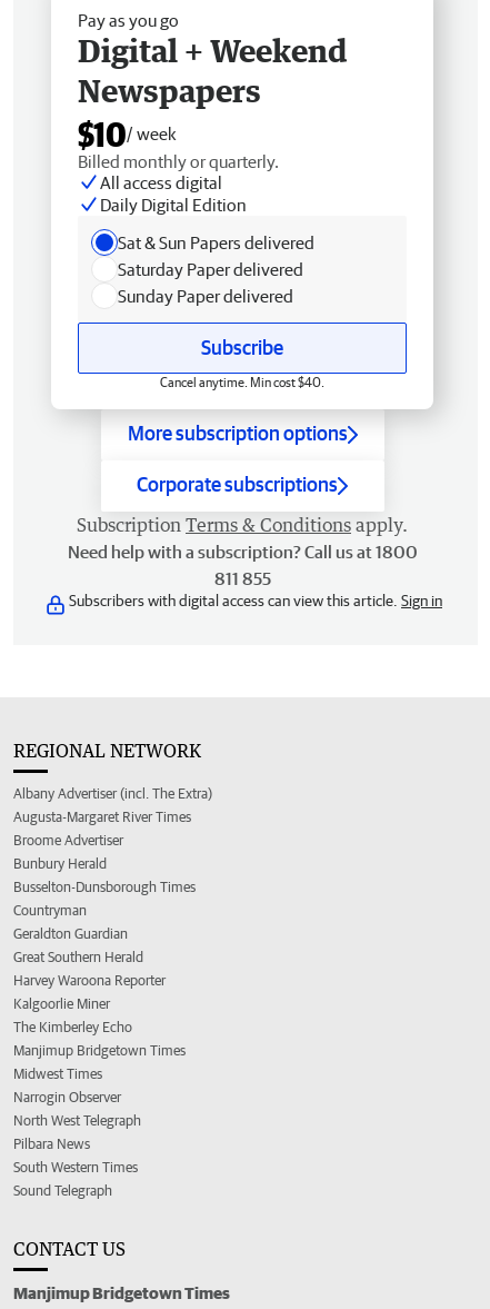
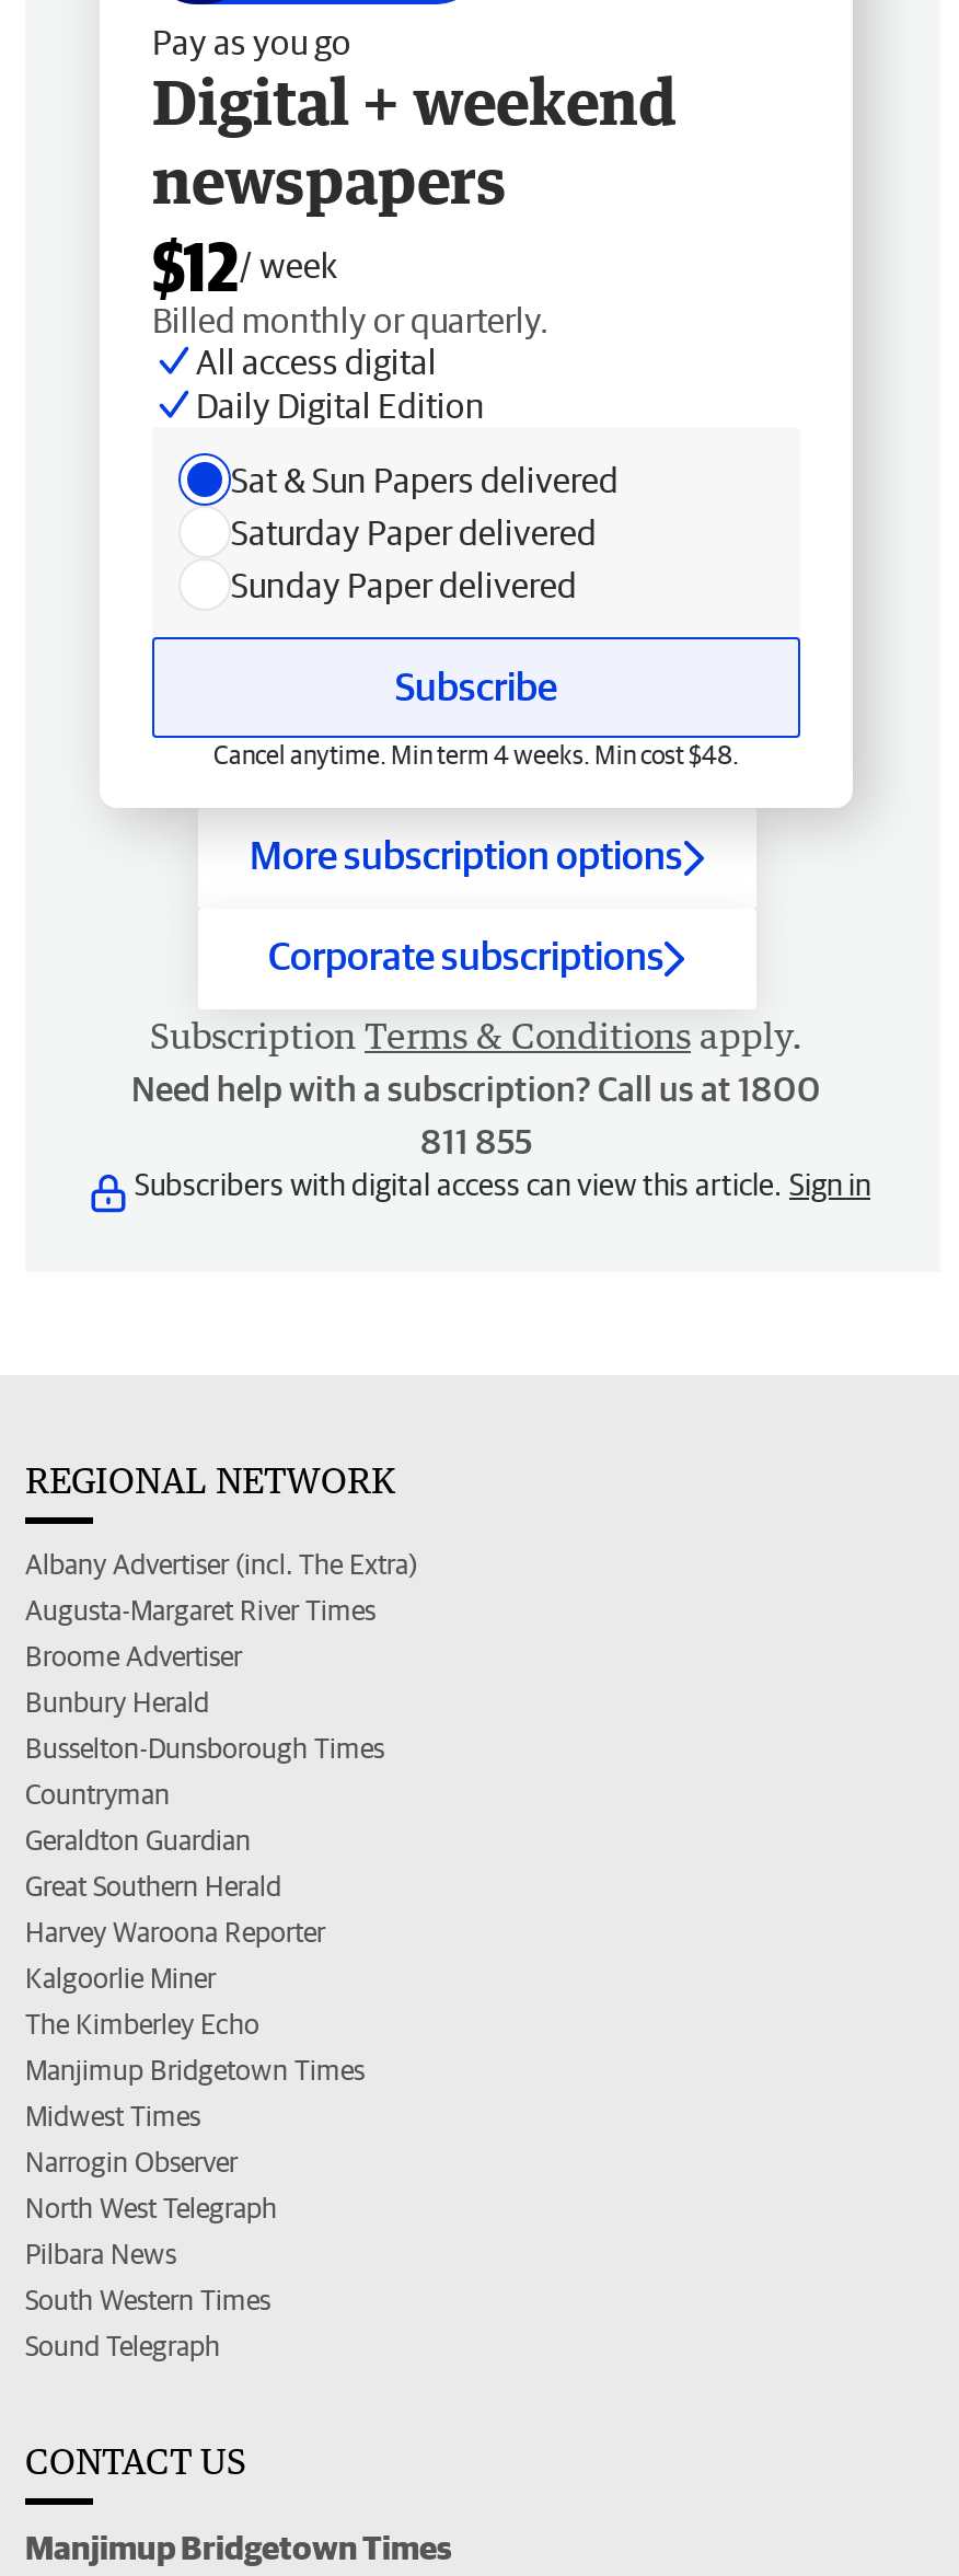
[78,31,348,153] Digital + Weekend | Newspapers | $10/ week -> [152,63,678,304] Digital + weekend | newspapers | $12/ week
[160,375,324,389] Cancel anytime. Min cost $40. -> [213,740,739,769] Cancel anytime. Min term 4 weeks. Min cost $48.

